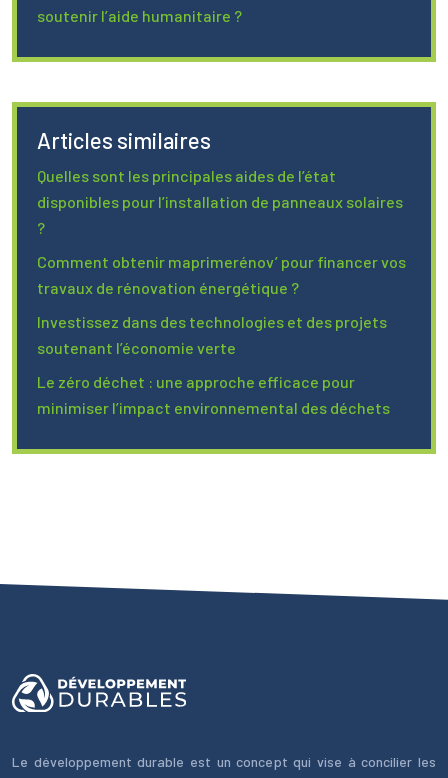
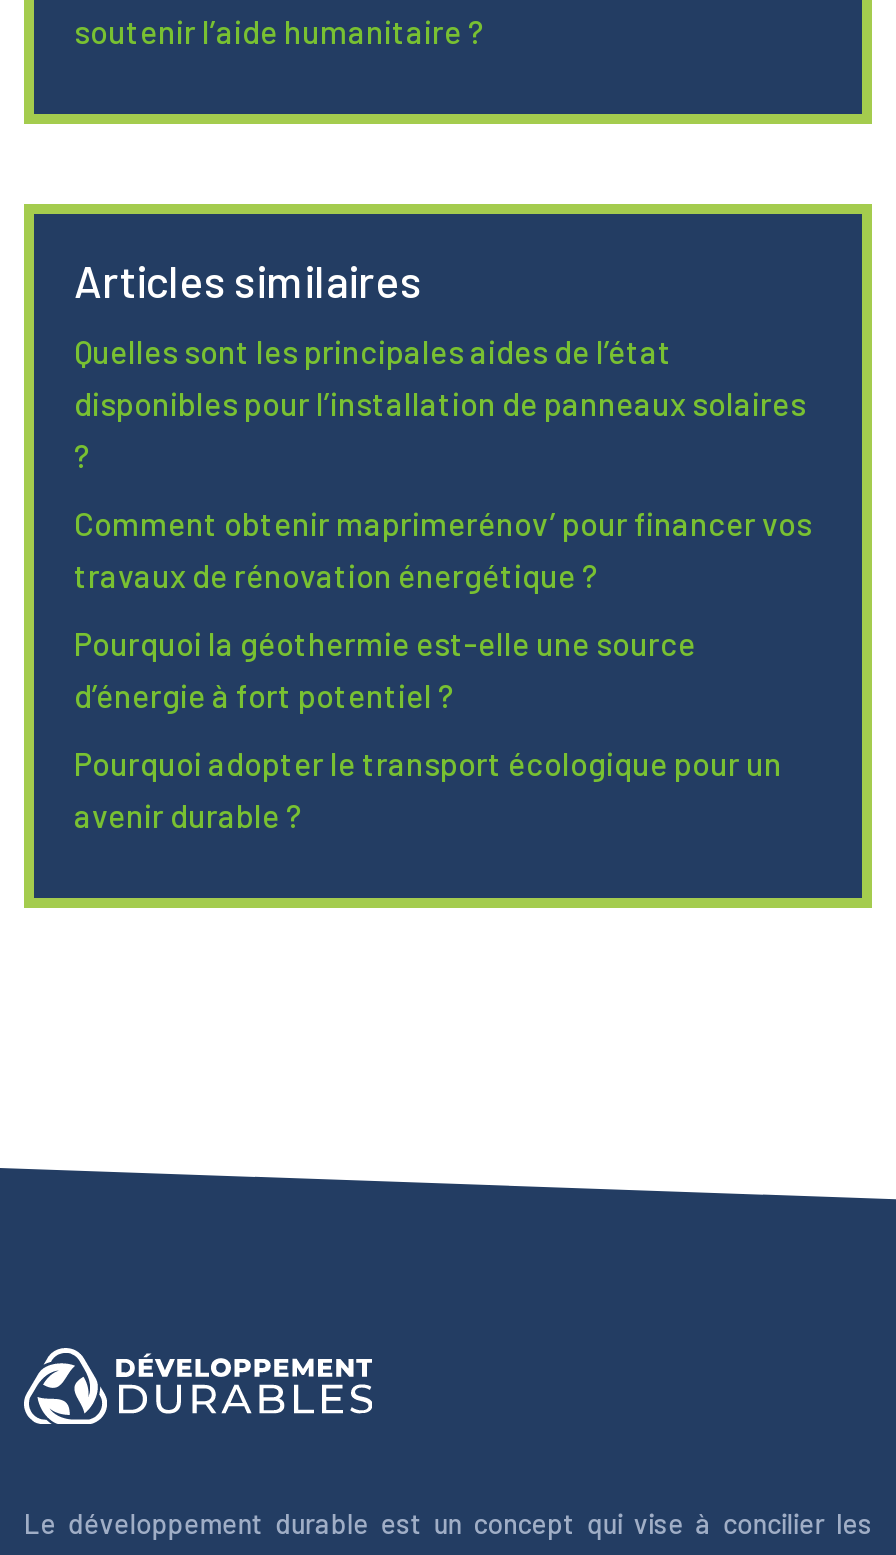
[37,312,387,357] Investissez dans des technologies et des projets | soutenant l’économie verte -> [74,623,696,713] Pourquoi la géothermie est-elle une source | d’énergie à fort potentiel ?
[37,372,390,417] Le zéro déchet : une approche efficace pour | minimiser l’impact environnemental des déchets -> [74,743,782,833] Pourquoi adopter le transport écologique pour un | avenir durable ?

